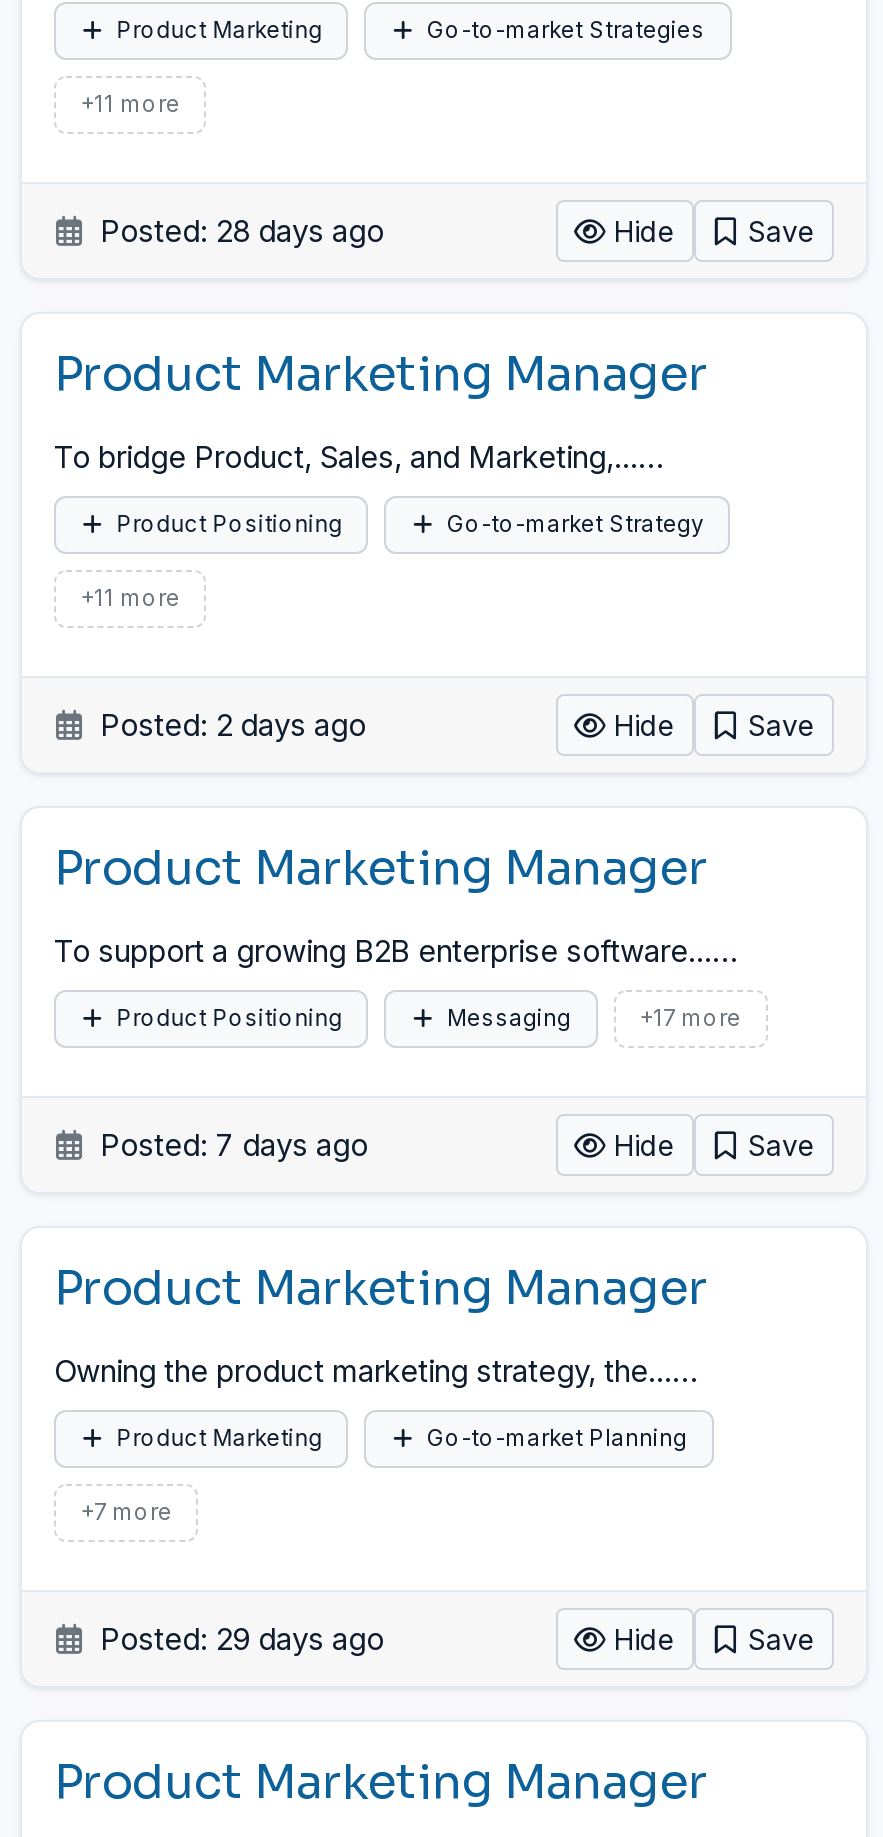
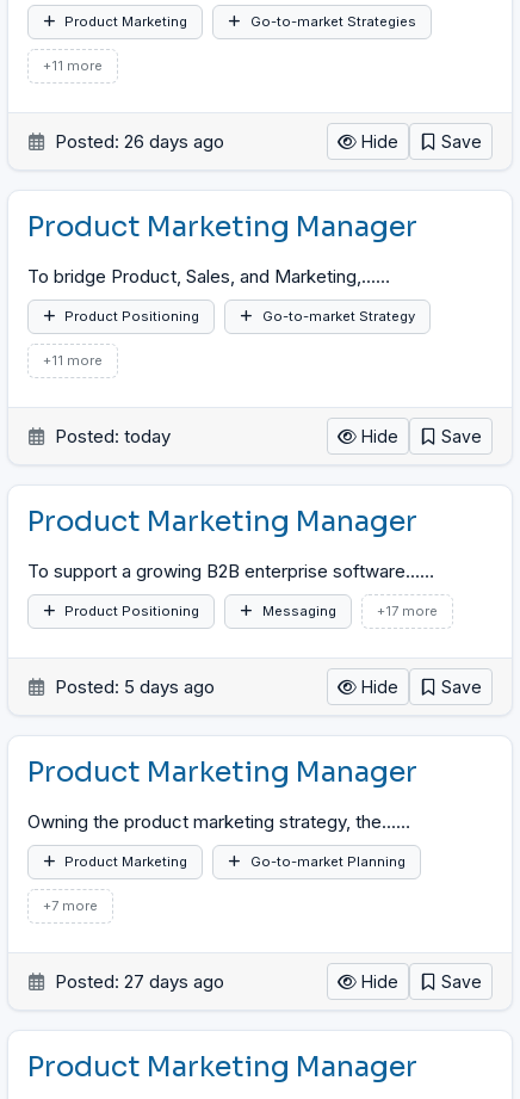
[92,212,384,250] Posted: 28 days ago -> [50,130,224,153] Posted: 26 days ago
[92,706,366,744] Posted: 2 days ago -> [50,425,171,447] Posted: today
[92,1126,368,1164] Posted: 7 days ago -> [50,675,215,698] Posted: 5 days ago
[92,1620,384,1658] Posted: 29 days ago -> [50,970,224,993] Posted: 27 days ago

